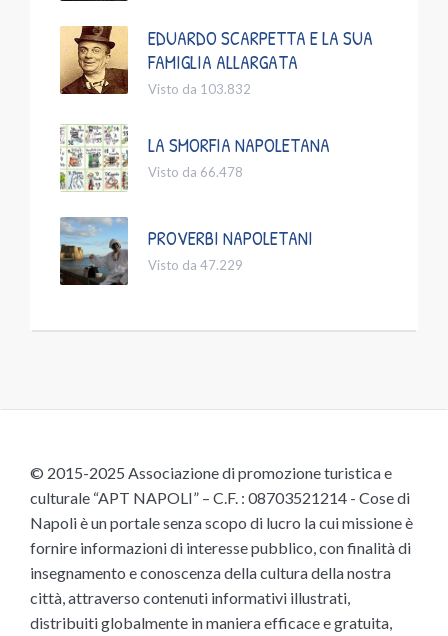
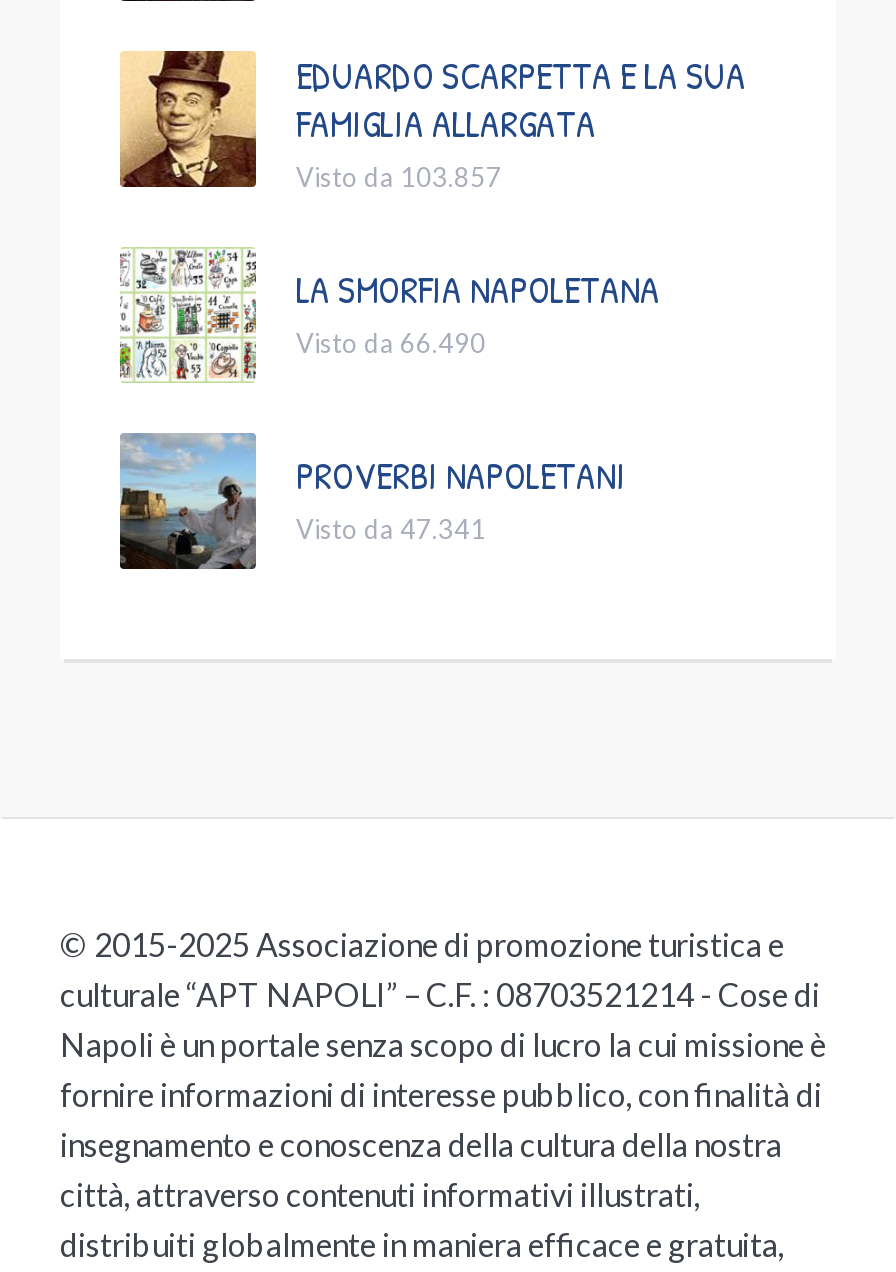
[148,81,251,97] Visto da 103.832 -> [296,162,502,194] Visto da 103.857
[148,164,243,180] Visto da 66.478 -> [296,328,486,360] Visto da 66.490
[148,257,243,273] Visto da 47.229 -> [296,514,486,546] Visto da 47.341

